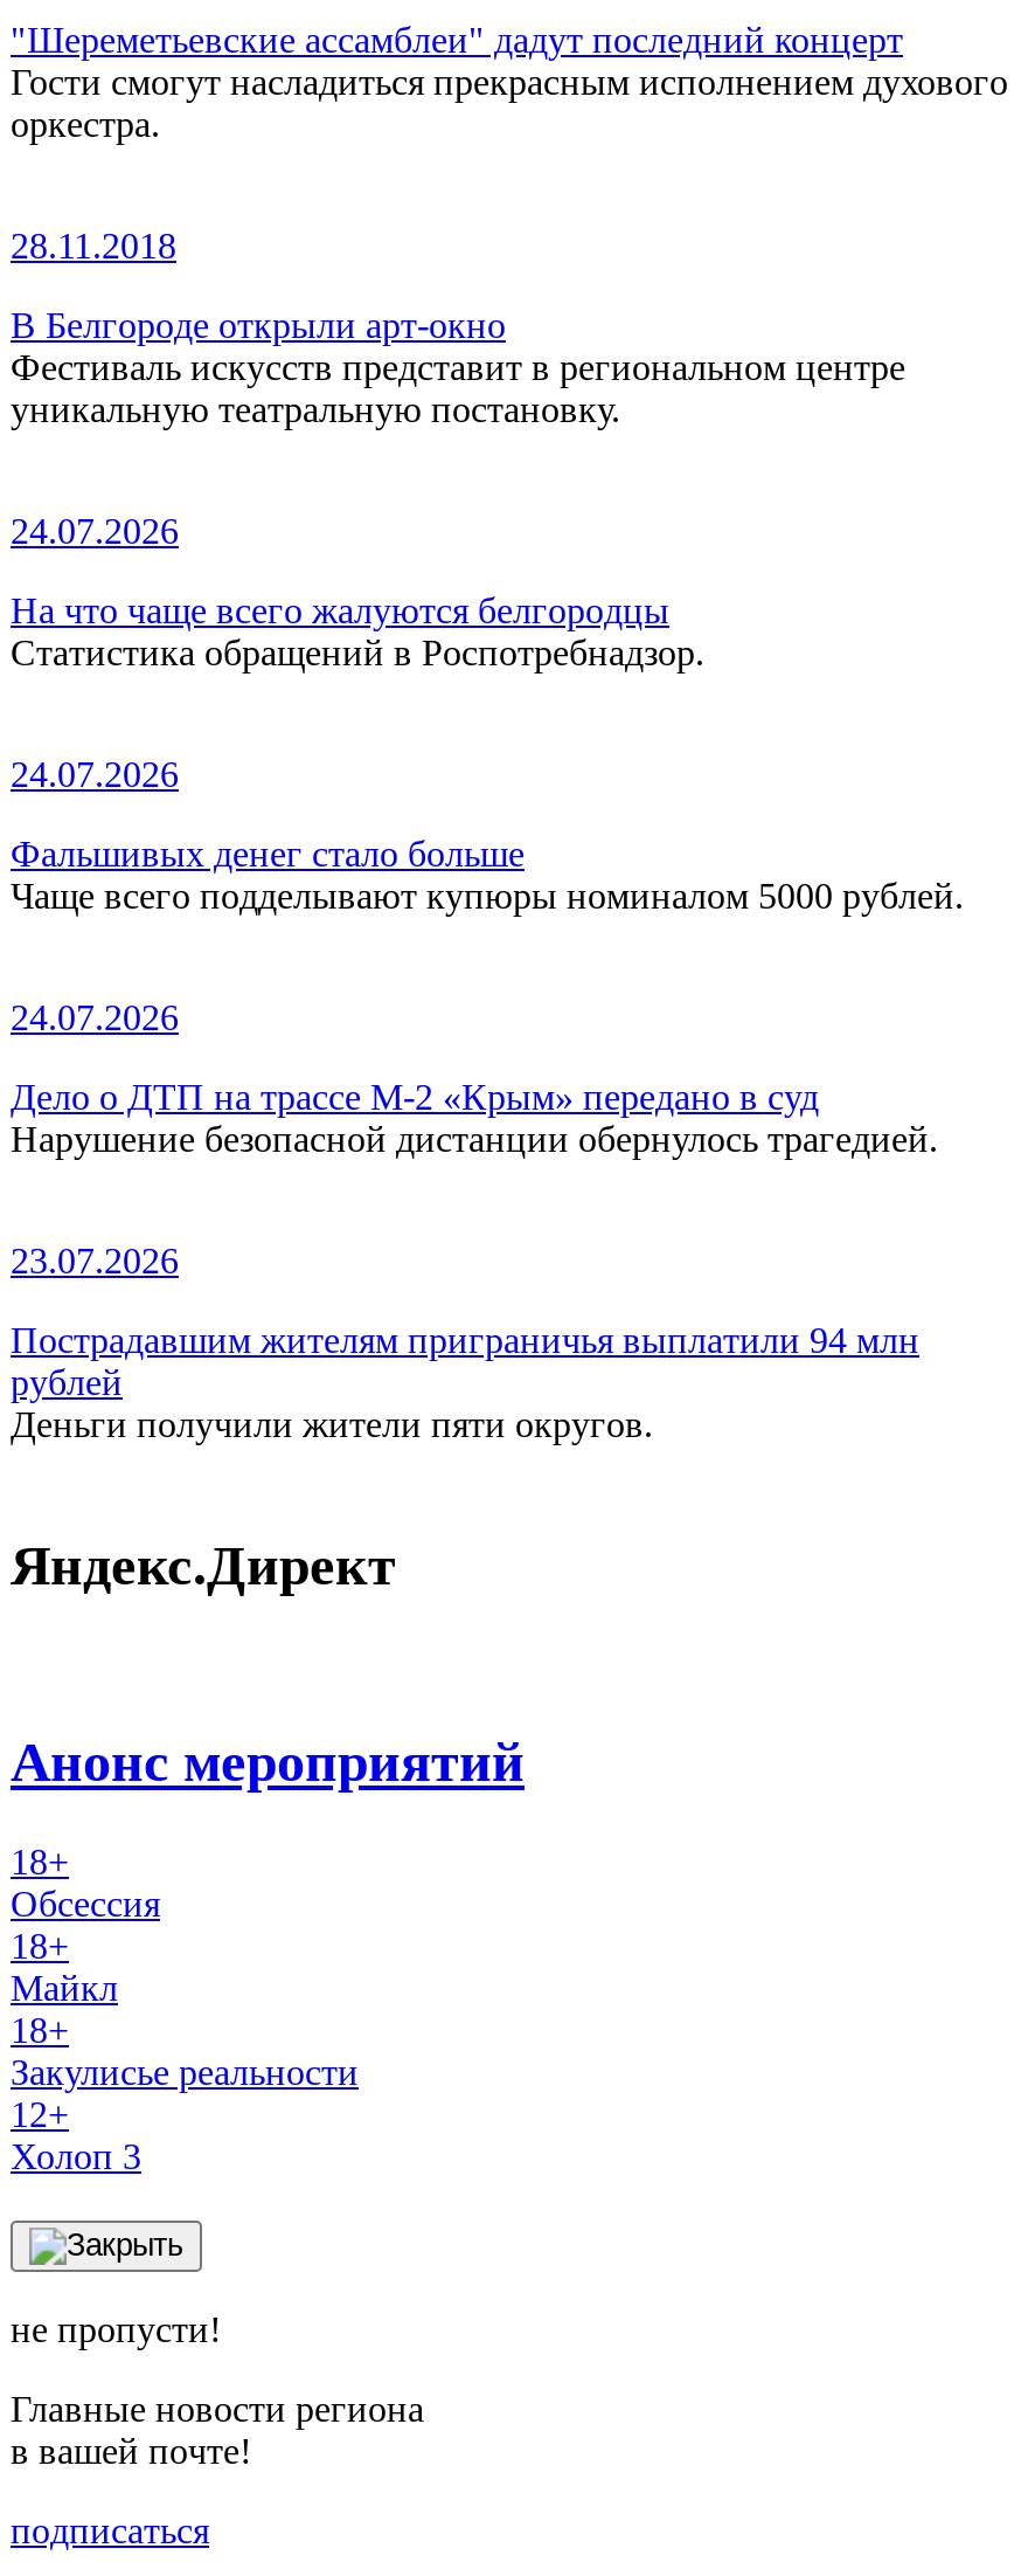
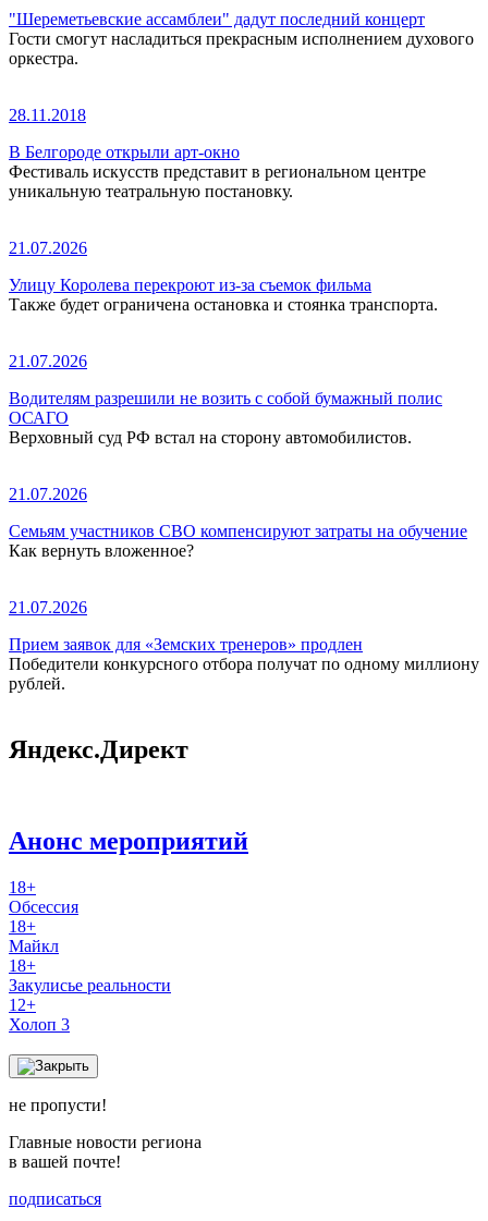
[11,510,179,550] 24.07.2026 -> [9,238,87,257] 21.07.2026
[11,590,704,672] На что чаще всего жалуются белгородцы | Статистика обращений в Роспотребнадзор. -> [9,275,438,313] Улицу Королева перекроют из-за съемок фильма | Также будет ограничена остановка и стоянка транспорта.
[11,754,179,793] 24.07.2026 -> [9,351,87,370] 21.07.2026
[11,833,964,915] Фальшивых денег стало больше | Чаще всего подделывают купюры номиналом 5000 рублей. -> [9,389,442,446] Водителям разрешили не возить с собой бумажный полис | ОСАГО | Верховный суд РФ встал на сторону автомобилистов.
[11,997,179,1036] 24.07.2026 -> [9,484,87,503] 21.07.2026
[11,1076,938,1158] Дело о ДТП на трассе М-2 «Крым» передано в суд | Нарушение безопасной дистанции обернулось трагедией. -> [9,521,467,560] Семьям участников СВО компенсируют затраты на обучение | Как вернуть вложенное?
[11,1240,179,1280] 23.07.2026 -> [9,598,87,616] 21.07.2026
[11,1319,919,1443] Пострадавшим жителям приграничья выплатили 94 млн | рублей | Деньги получили жители пяти округов. -> [9,635,479,692] Прием заявок для «Земских тренеров» продлен | Победители конкурсного отбора получат по одному миллиону | рублей.

